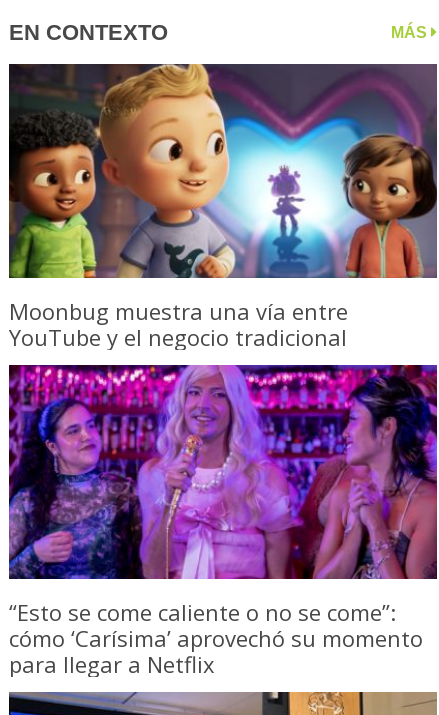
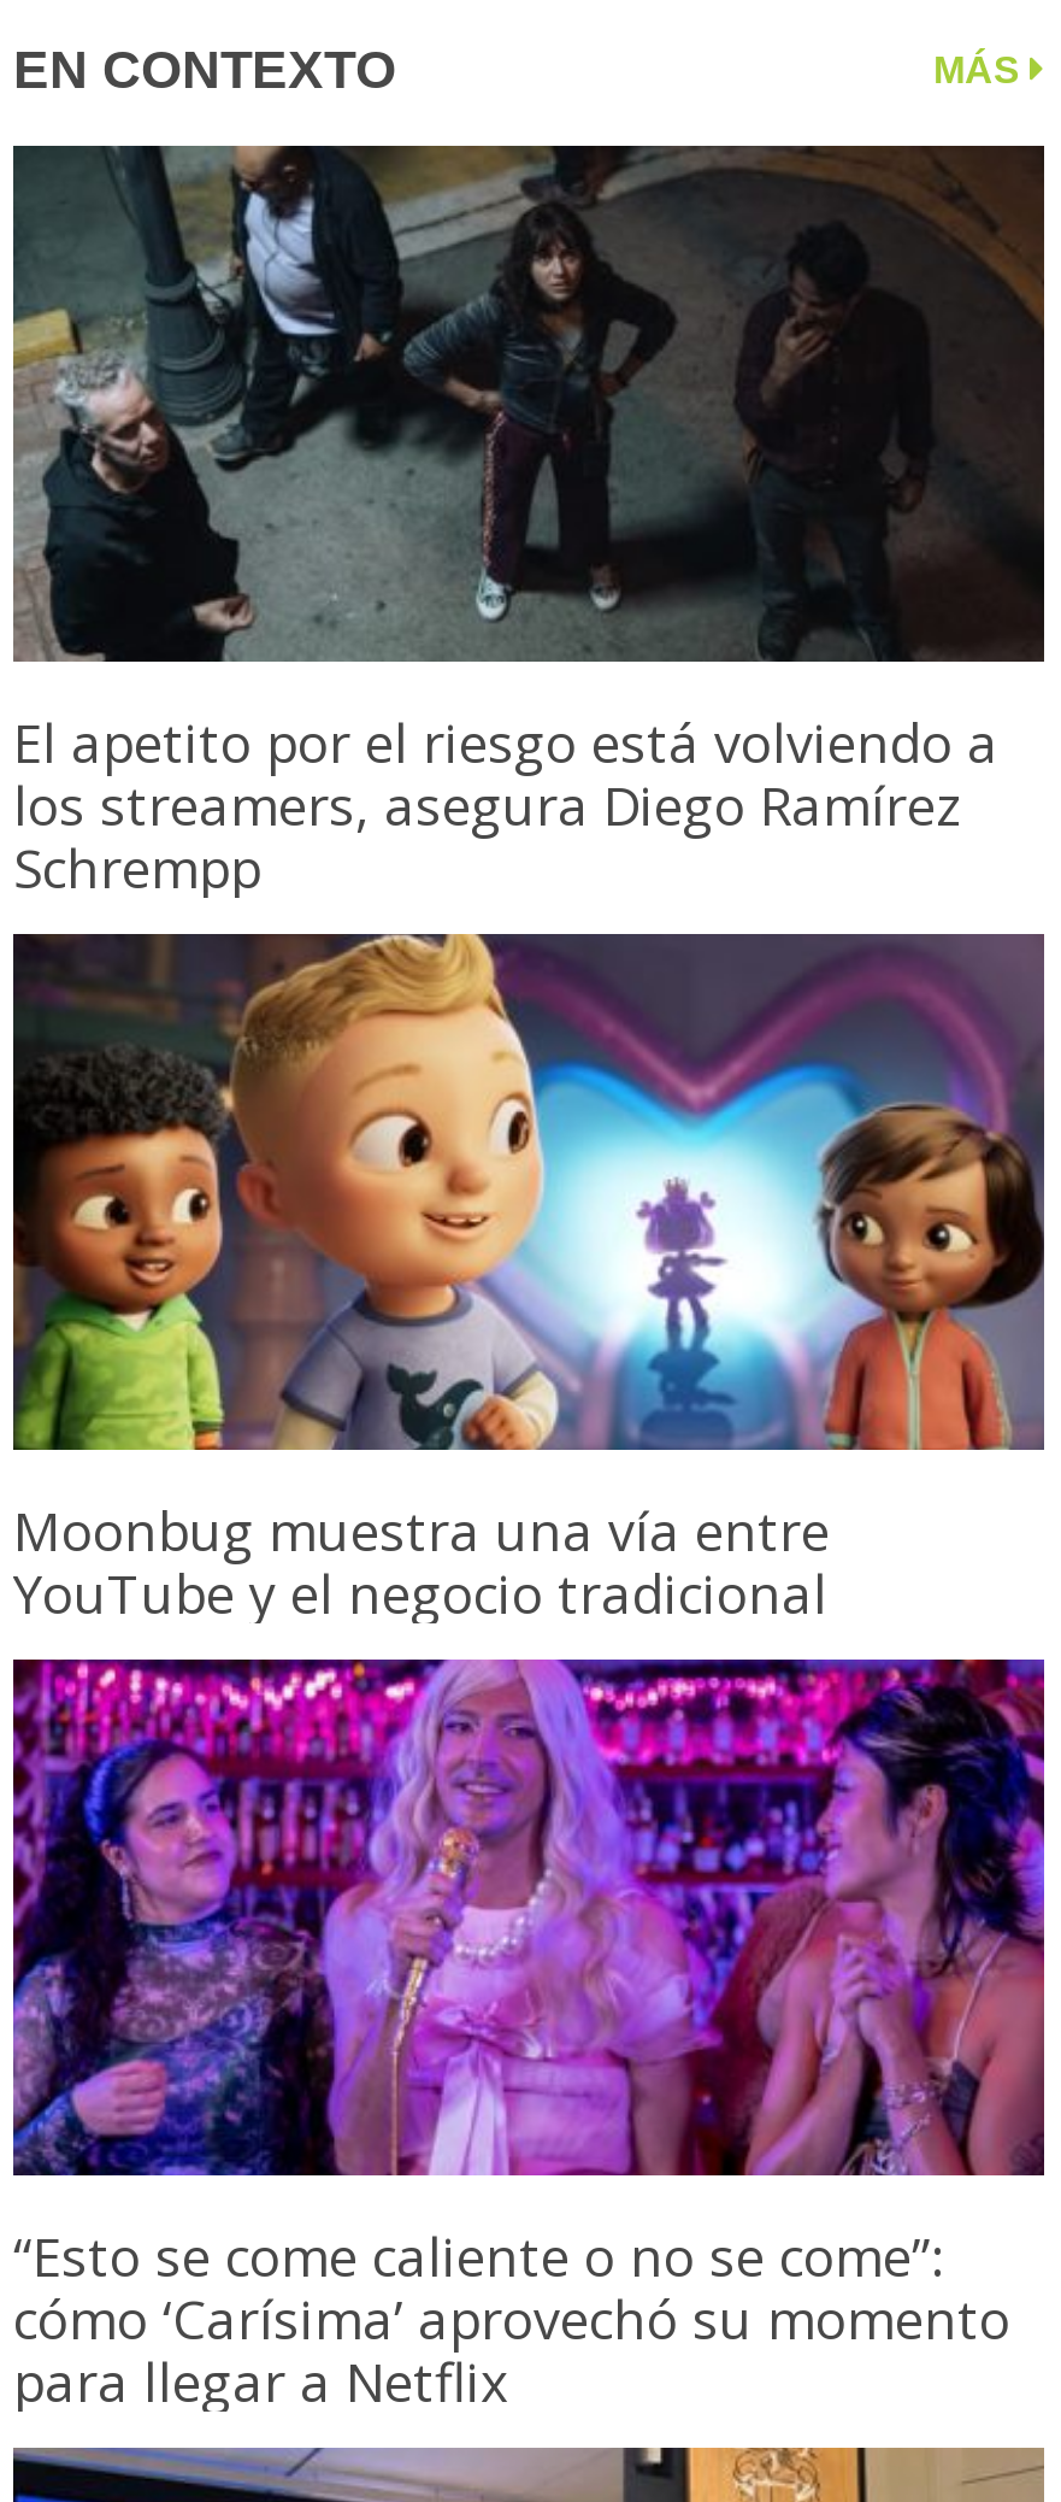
none -> [11,145,1047,901] [image] | El apetito por el riesgo está volviendo a | los streamers, asegura Diego Ramírez | Schrempp

